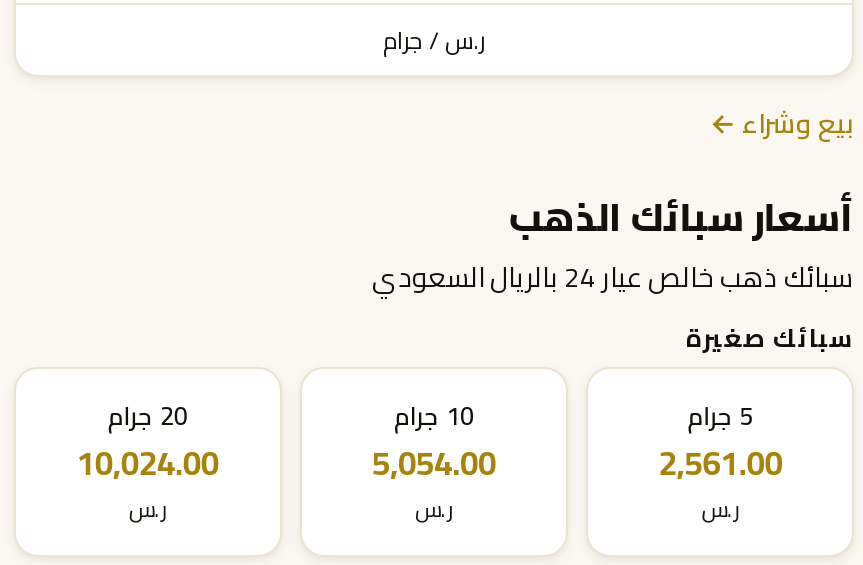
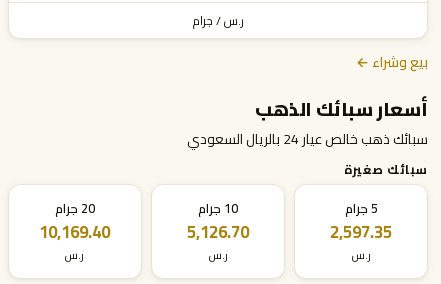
[77,431,219,495] 10,024.00 -> [39,216,110,248] 10,169.40
[372,431,496,495] 5,054.00 -> [187,216,249,248] 5,126.70
[658,431,782,495] 2,561.00 -> [330,216,392,248] 2,597.35

